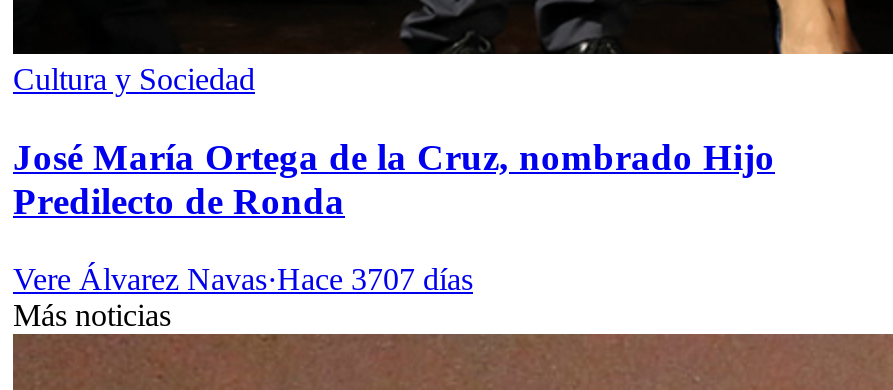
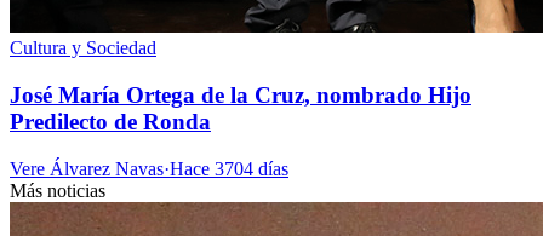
[13,261,473,295] Vere Álvarez Navas·Hace 3707 días -> [10,158,288,179] Vere Álvarez Navas·Hace 3704 días

